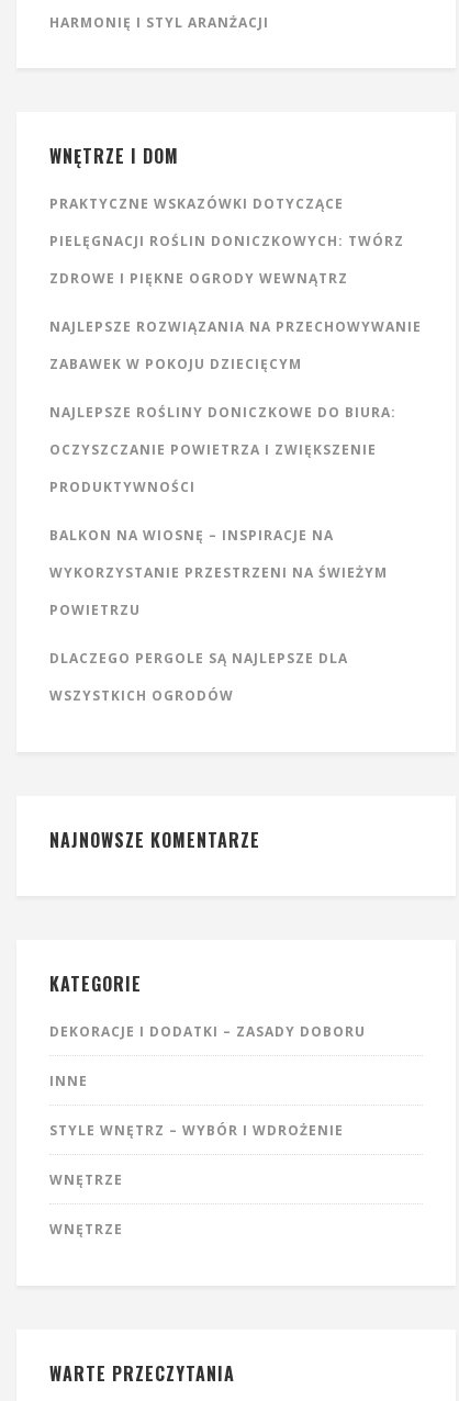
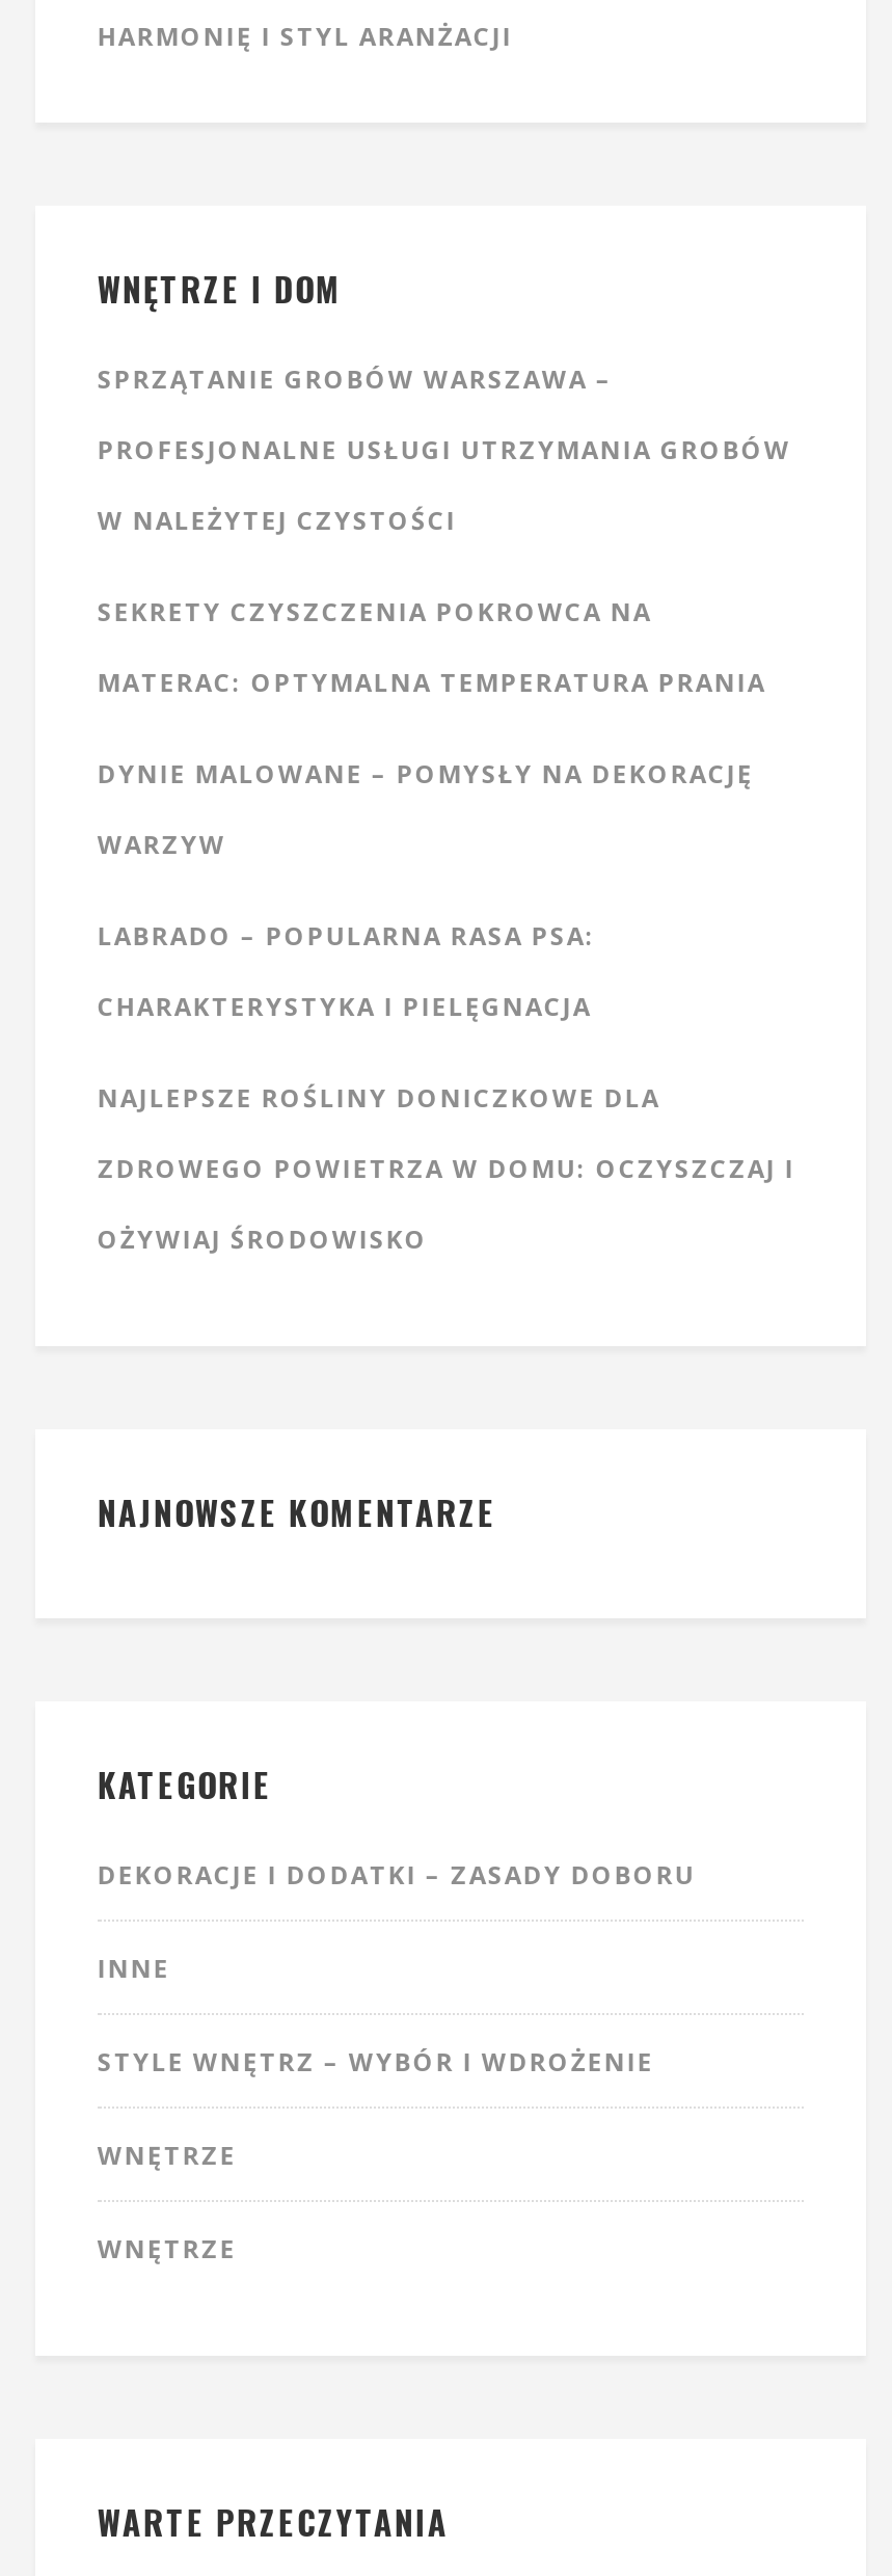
[49,194,422,705] PRAKTYCZNE WSKAZÓWKI DOTYCZĄCE | PIELĘGNACJI ROŚLIN DONICZKOWYCH: TWÓRZ | ZDROWE I PIĘKNE OGRODY WEWNĄTRZ | NAJLEPSZE ROZWIĄZANIA NA PRZECHOWYWANIE | ZABAWEK W POKOJU DZIECIĘCYM | NAJLEPSZE ROŚLINY DONICZKOWE DO BIURA: | OCZYSZCZANIE POWIETRZA I ZWIĘKSZENIE | PRODUKTYWNOŚCI | BALKON NA WIOSNĘ – INSPIRACJE NA | WYKORZYSTANIE PRZESTRZENI NA ŚWIEŻYM | POWIETRZU | DLACZEGO PERGOLE SĄ NAJLEPSZE DLA | WSZYSTKICH OGRODÓW -> [97,361,795,1257] SPRZĄTANIE GROBÓW WARSZAWA – | PROFESJONALNE USŁUGI UTRZYMANIA GROBÓW | W NALEŻYTEJ CZYSTOŚCI | SEKRETY CZYSZCZENIA POKROWCA NA | MATERAC: OPTYMALNA TEMPERATURA PRANIA | DYNIE MALOWANE – POMYSŁY NA DEKORACJĘ | WARZYW | LABRADO – POPULARNA RASA PSA: | CHARAKTERYSTYKA I PIELĘGNACJA | NAJLEPSZE ROŚLINY DONICZKOWE DLA | ZDROWEGO POWIETRZA W DOMU: OCZYSZCZAJ I | OŻYWIAJ ŚRODOWISKO

